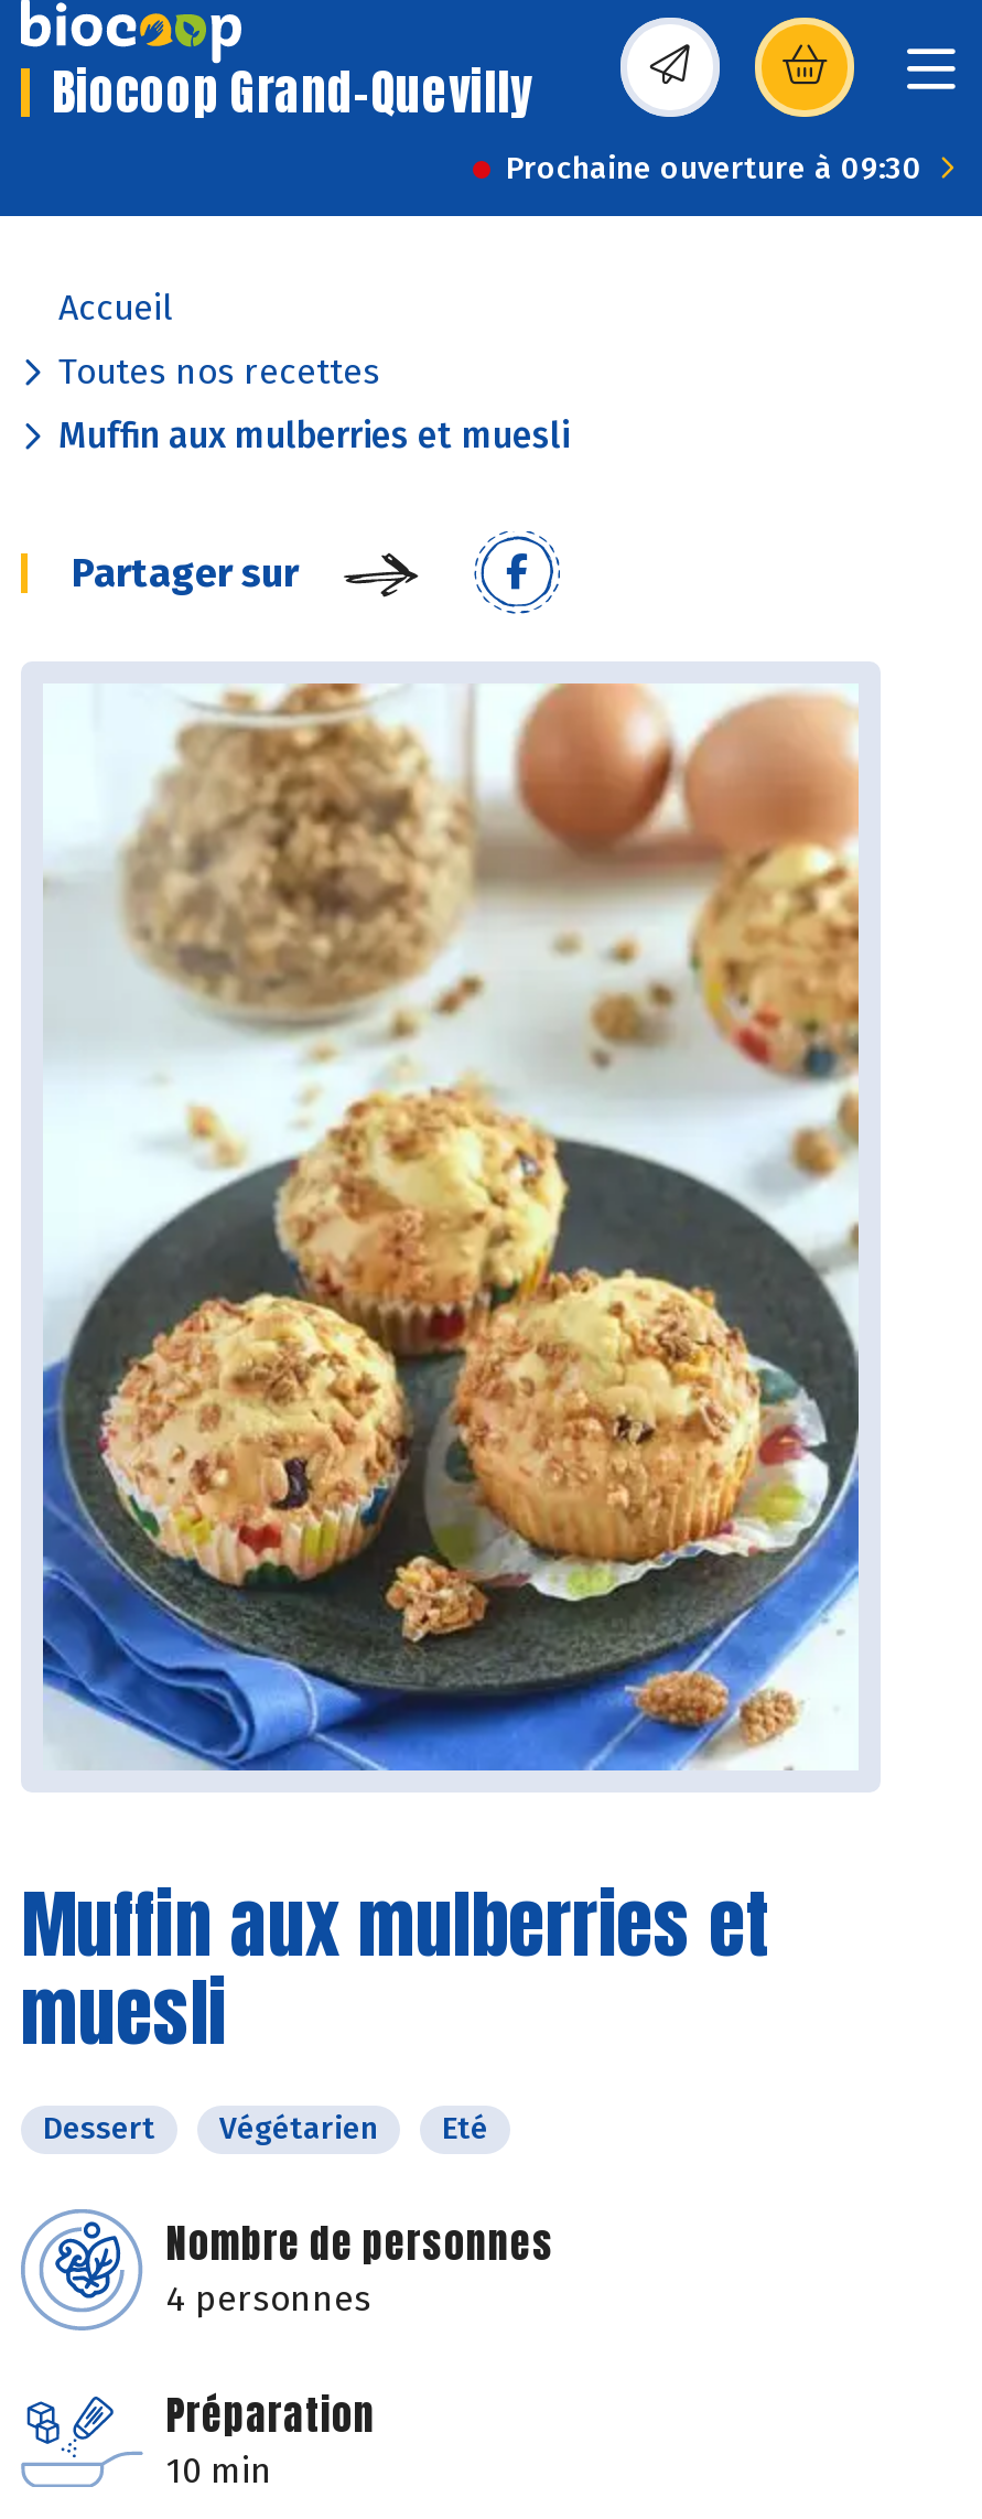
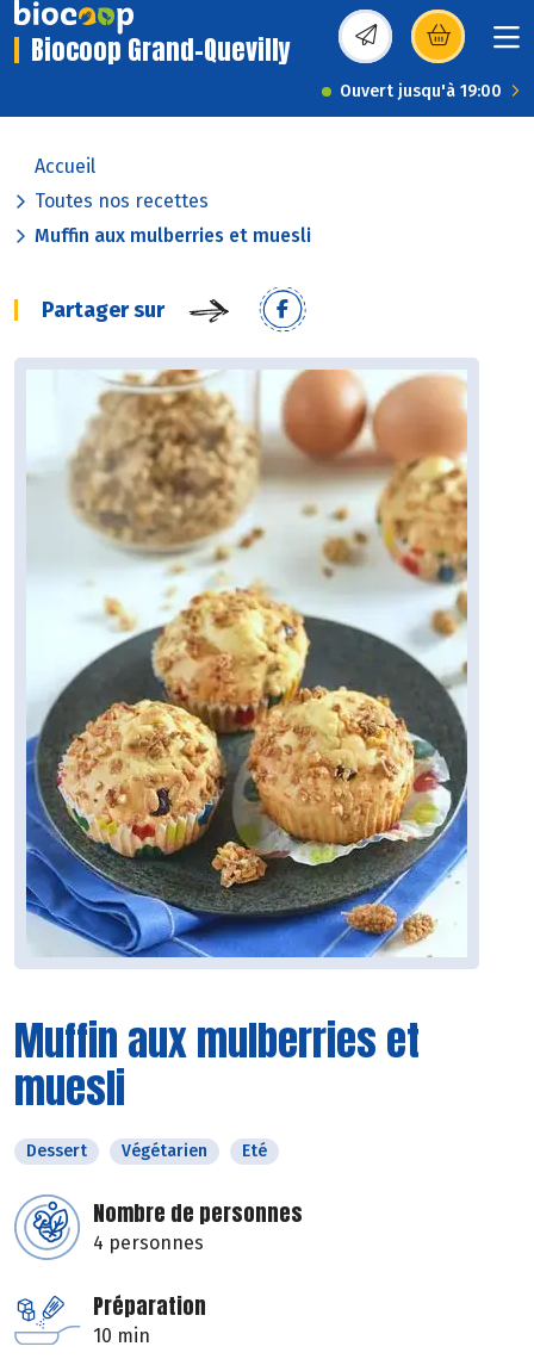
[506,150,922,187] Prochaine ouverture à 09:30 -> [340,81,502,101] Ouvert jusqu'à 19:00

